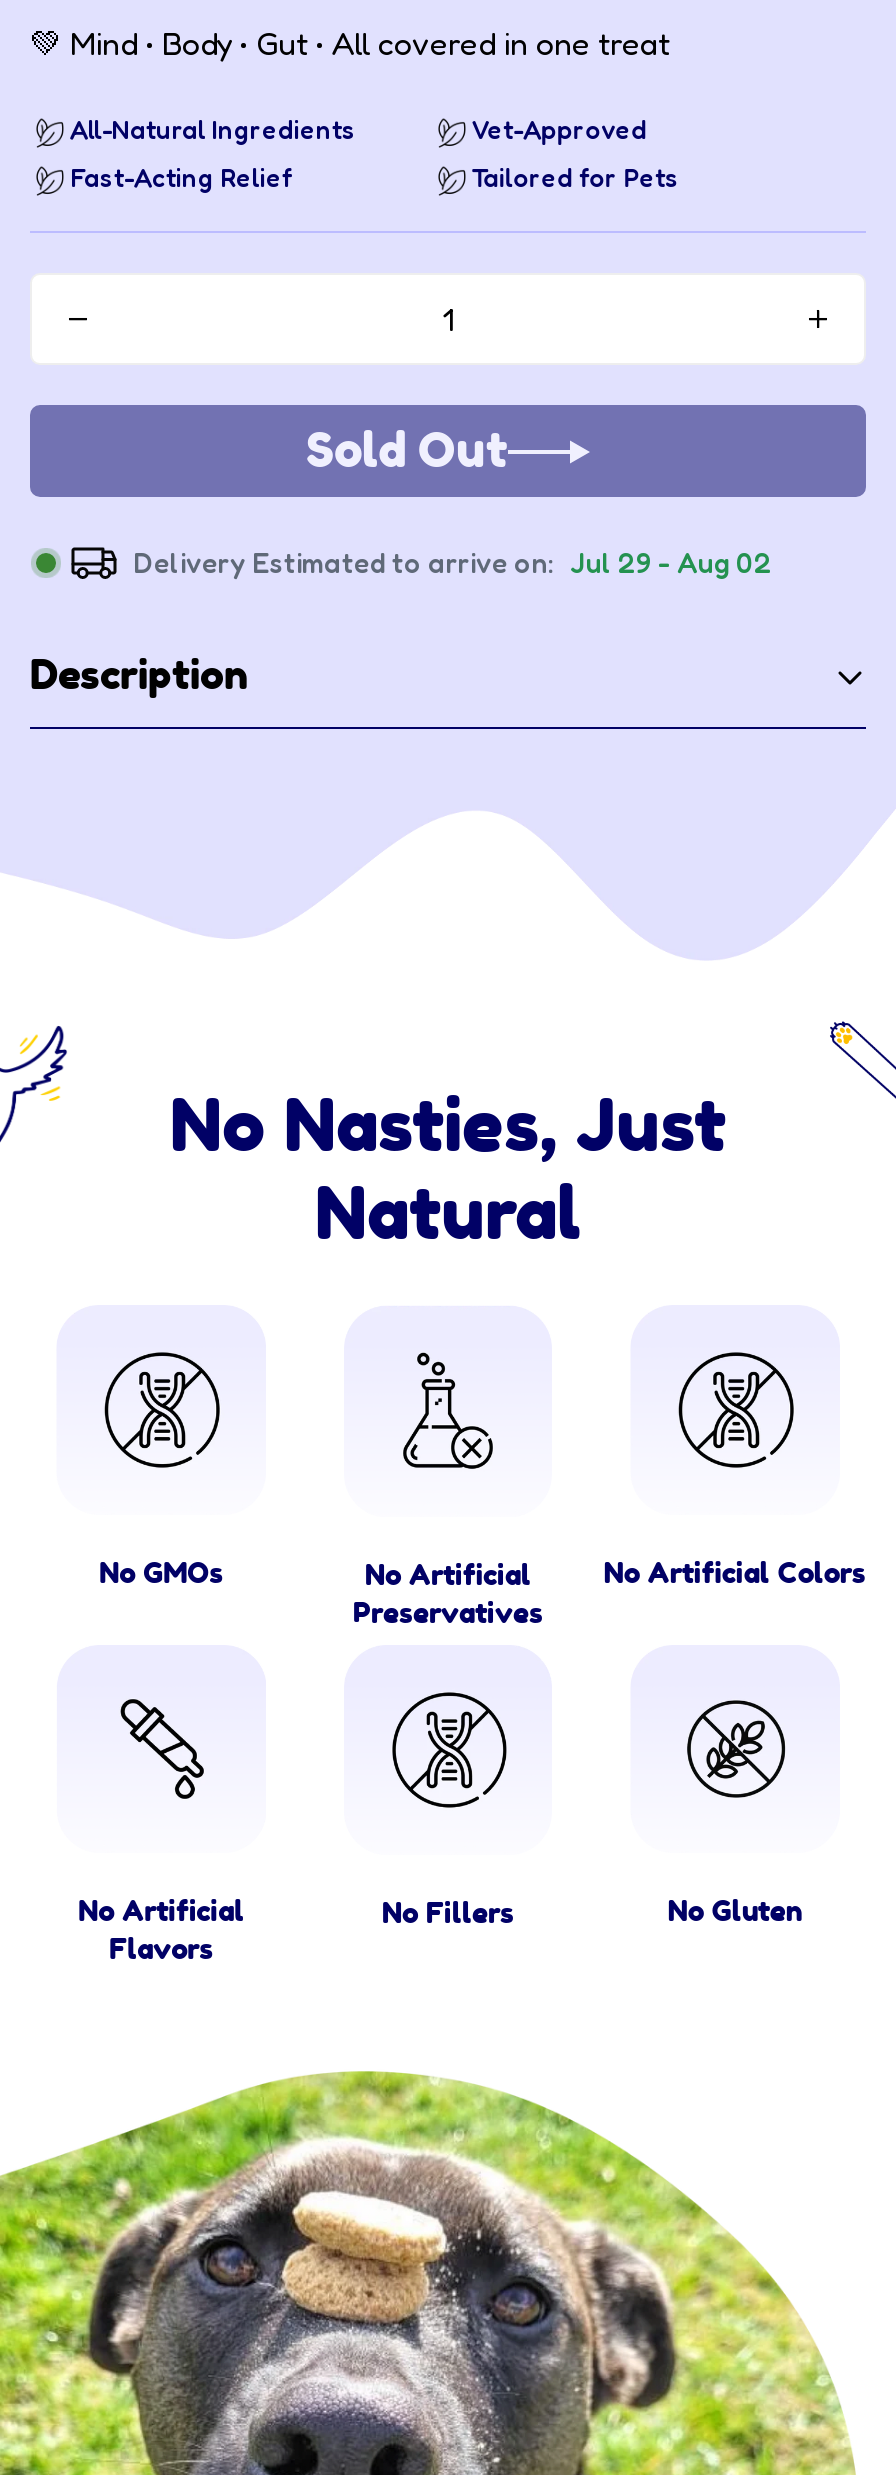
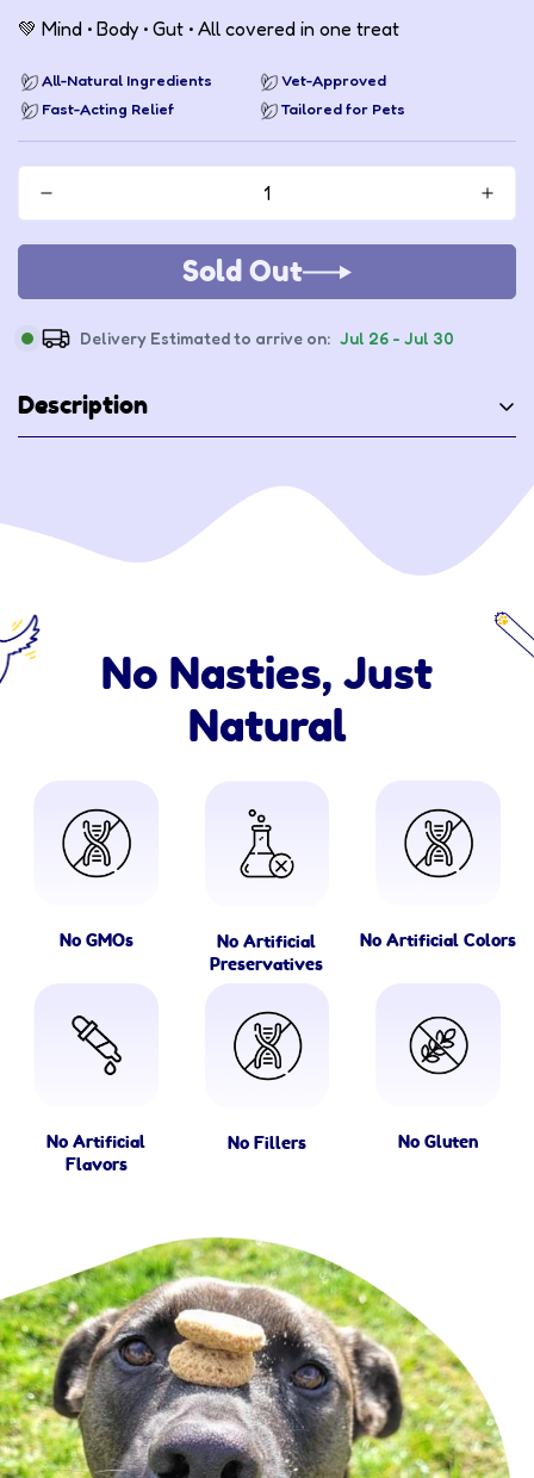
[134,546,772,580] Delivery Estimated to arrive on: Jul 29 - Aug 02 -> [80,328,454,349] Delivery Estimated to arrive on: Jul 26 - Jul 30

